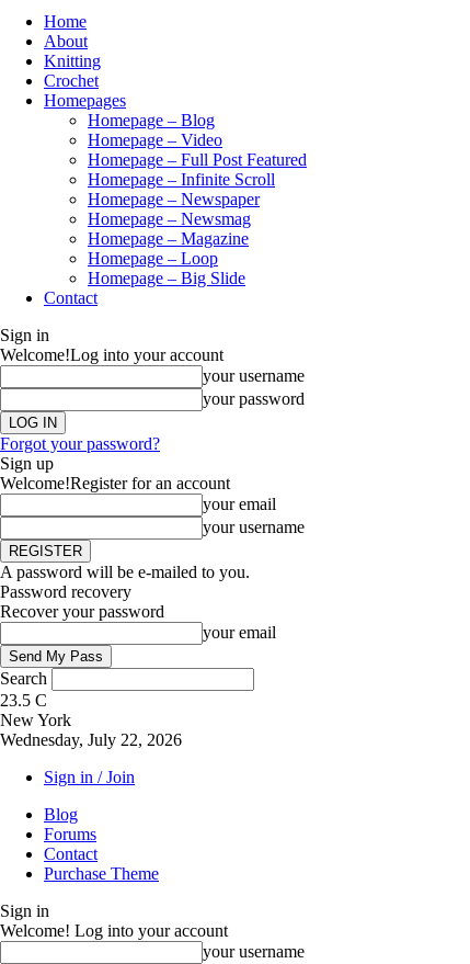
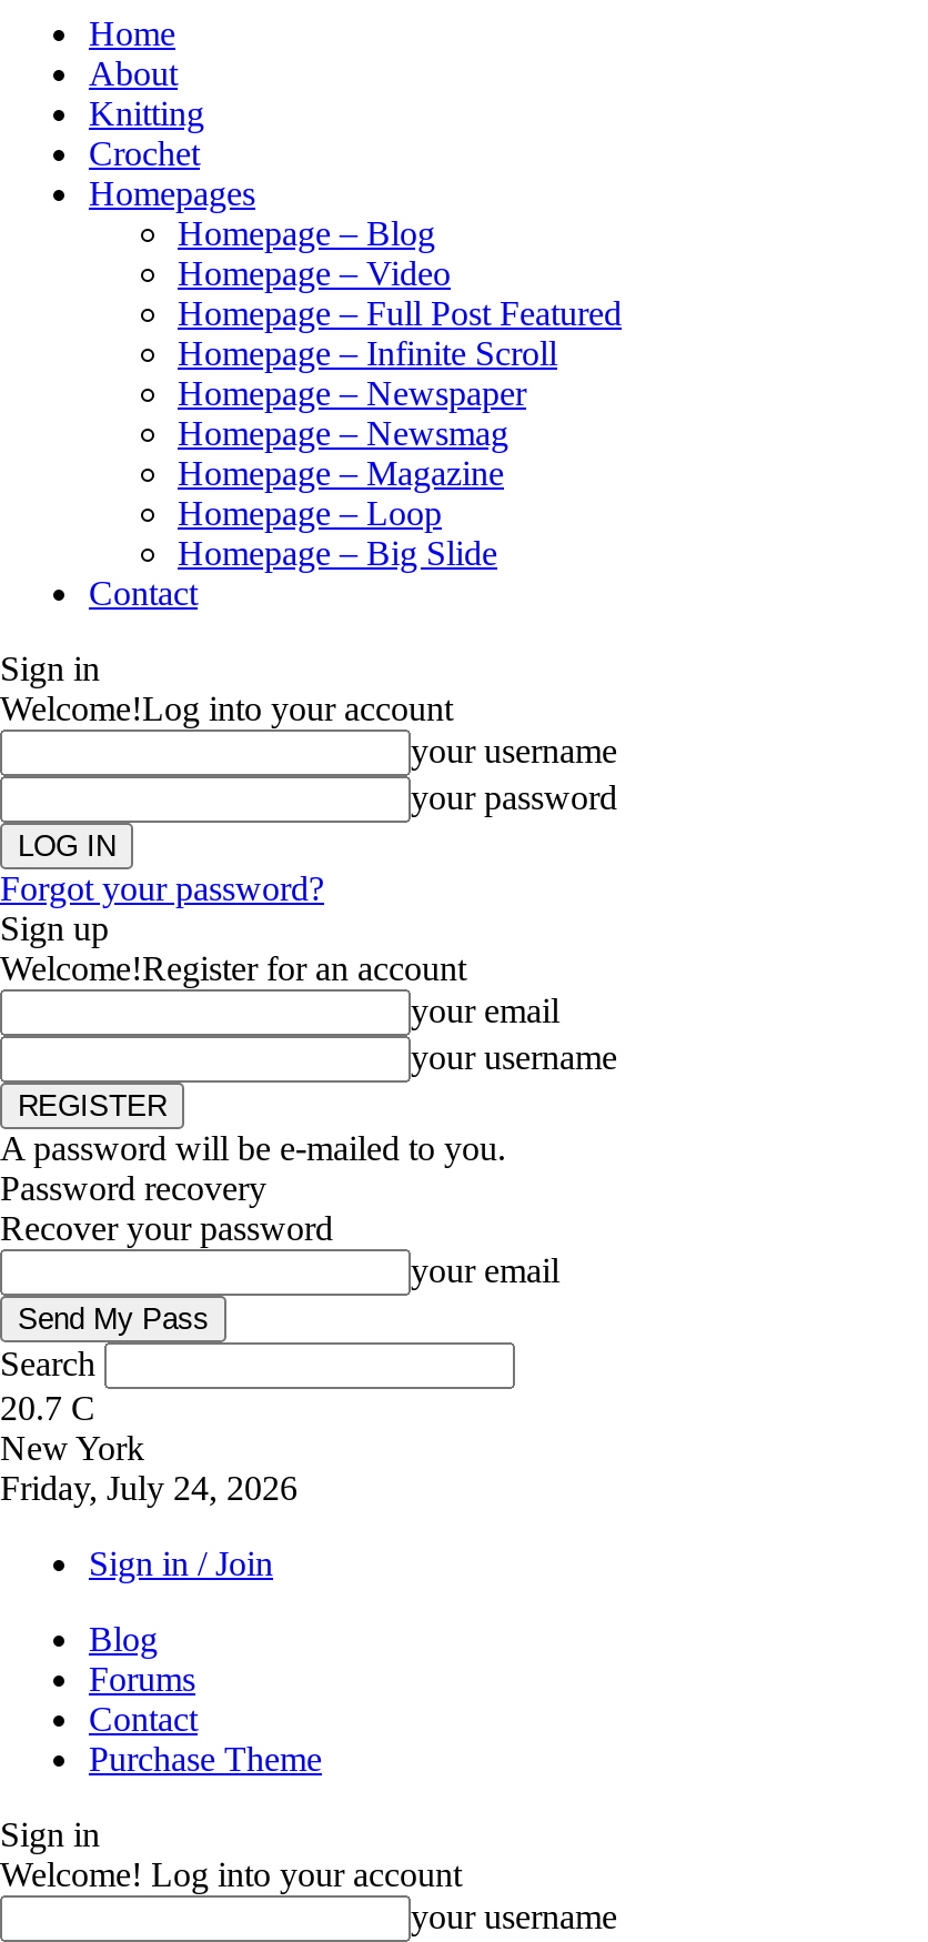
[0,691,47,710] 23.5 C -> [0,1389,95,1427] 20.7 C
[0,730,182,749] Wednesday, July 22, 2026 -> [0,1469,297,1507] Friday, July 24, 2026

